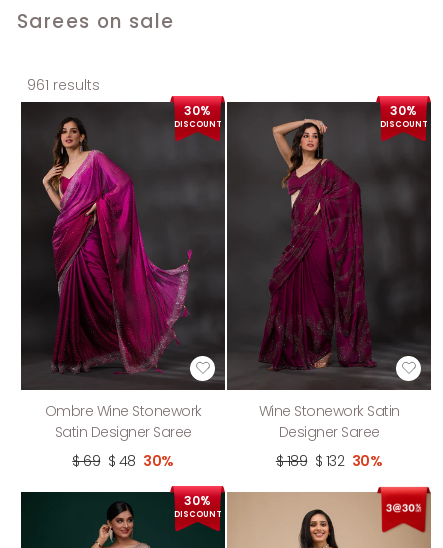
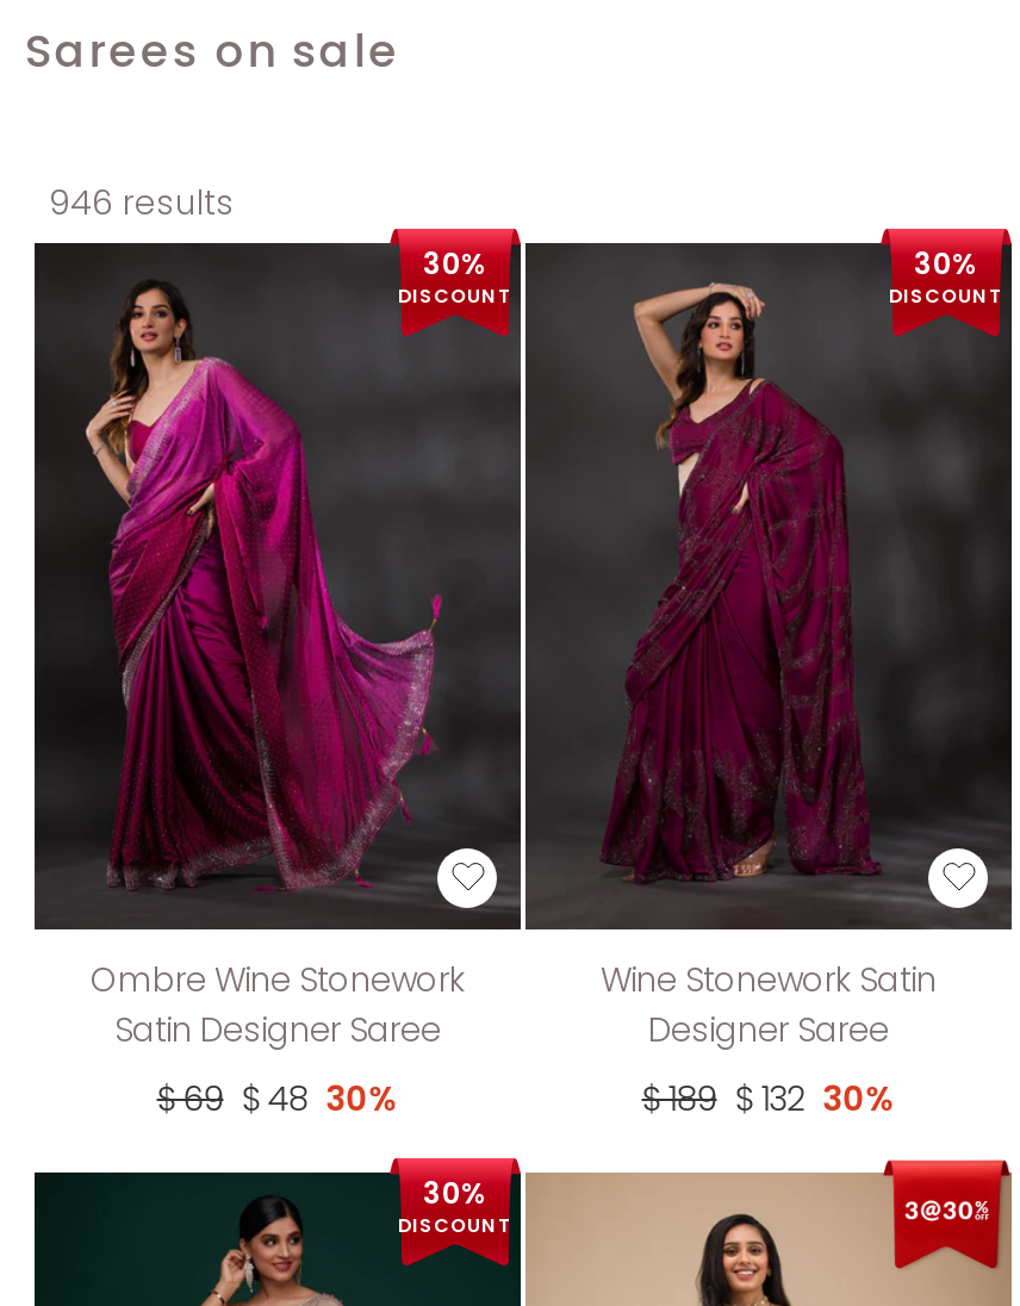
[27,74,100,94] 961 results -> [49,178,235,225] 946 results

